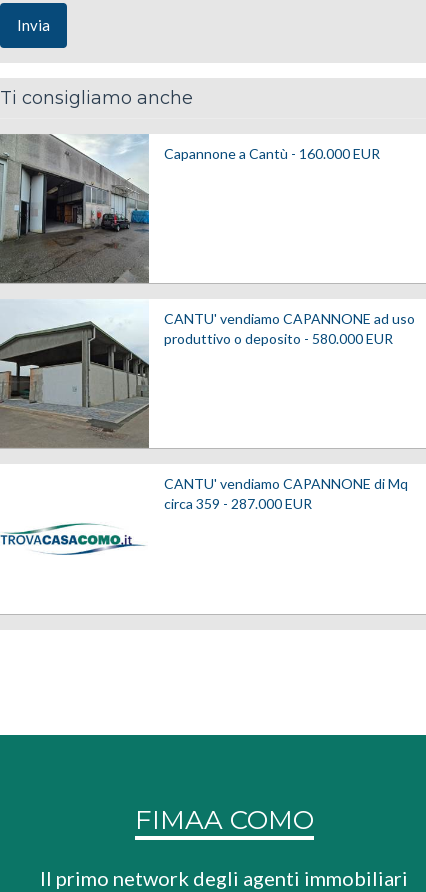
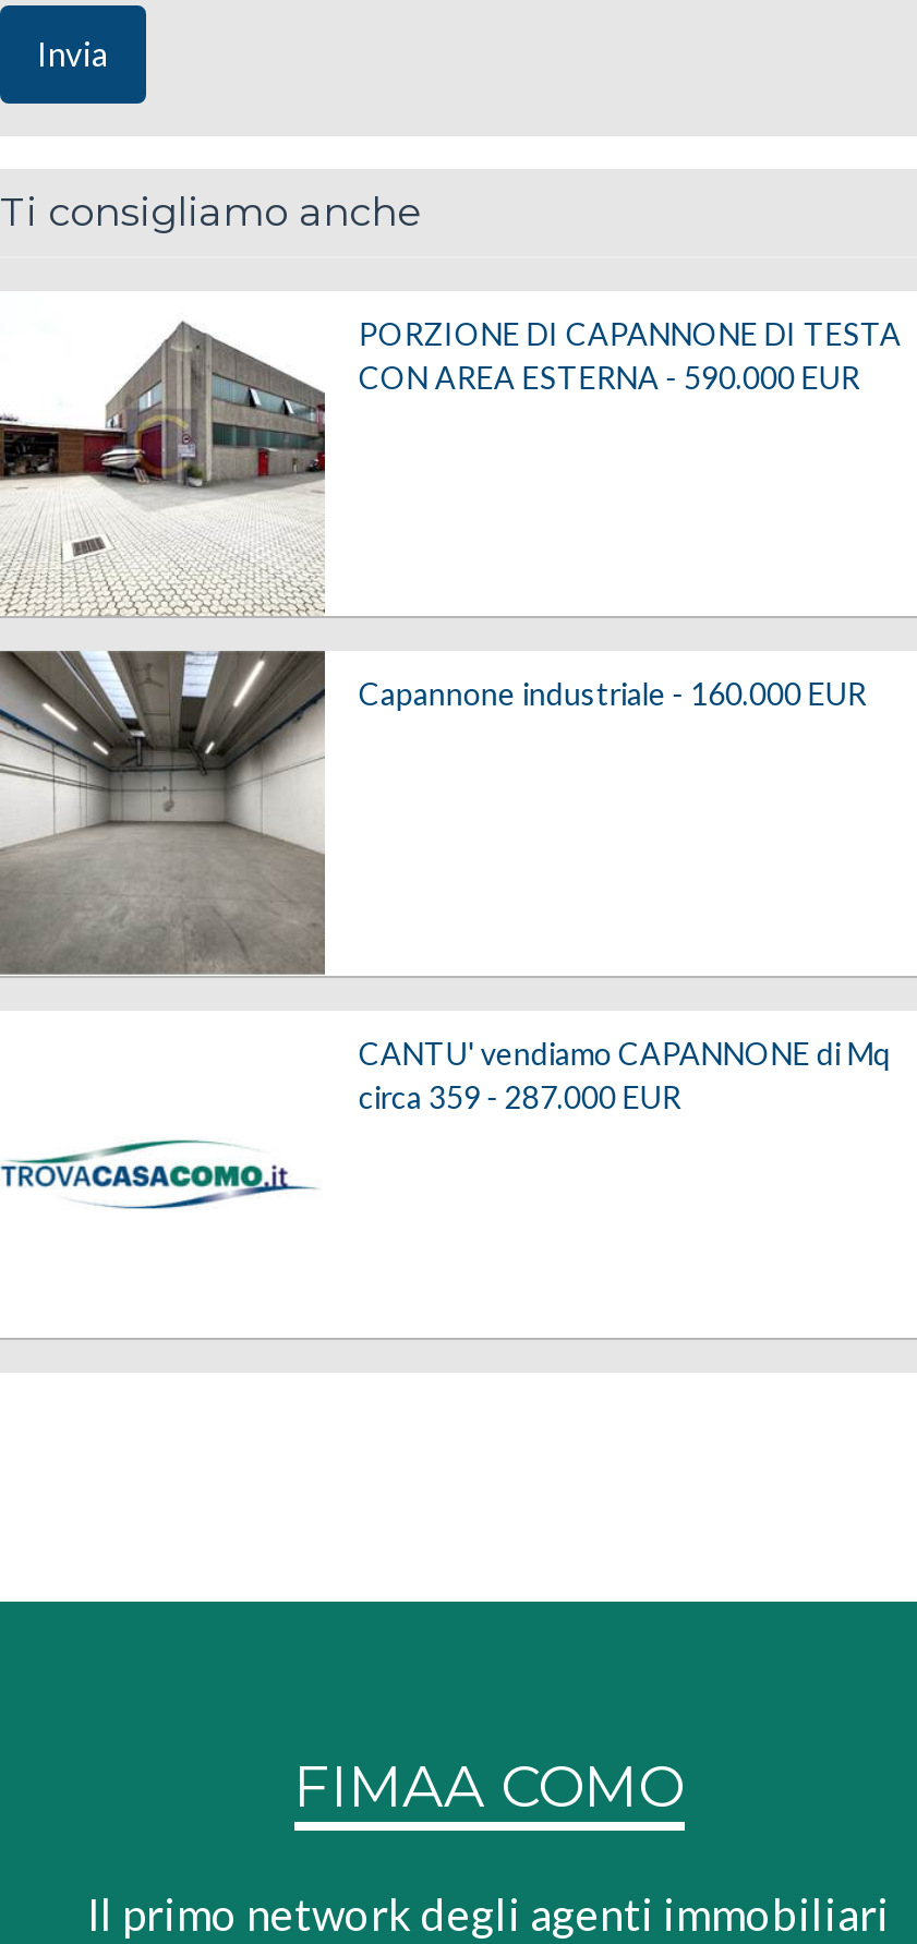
[3,133,380,284] [image] | Capannone a Cantù - 160.000 EUR -> [7,291,901,616] [image] | PORZIONE DI CAPANNONE DI TESTA | CON AREA ESTERNA - 590.000 EUR
[3,299,415,438] [image] | CANTU' vendiamo CAPANNONE ad uso | produttivo o deposito - 580.000 EUR -> [7,649,866,971] [image] | Capannone industriale - 160.000 EUR

